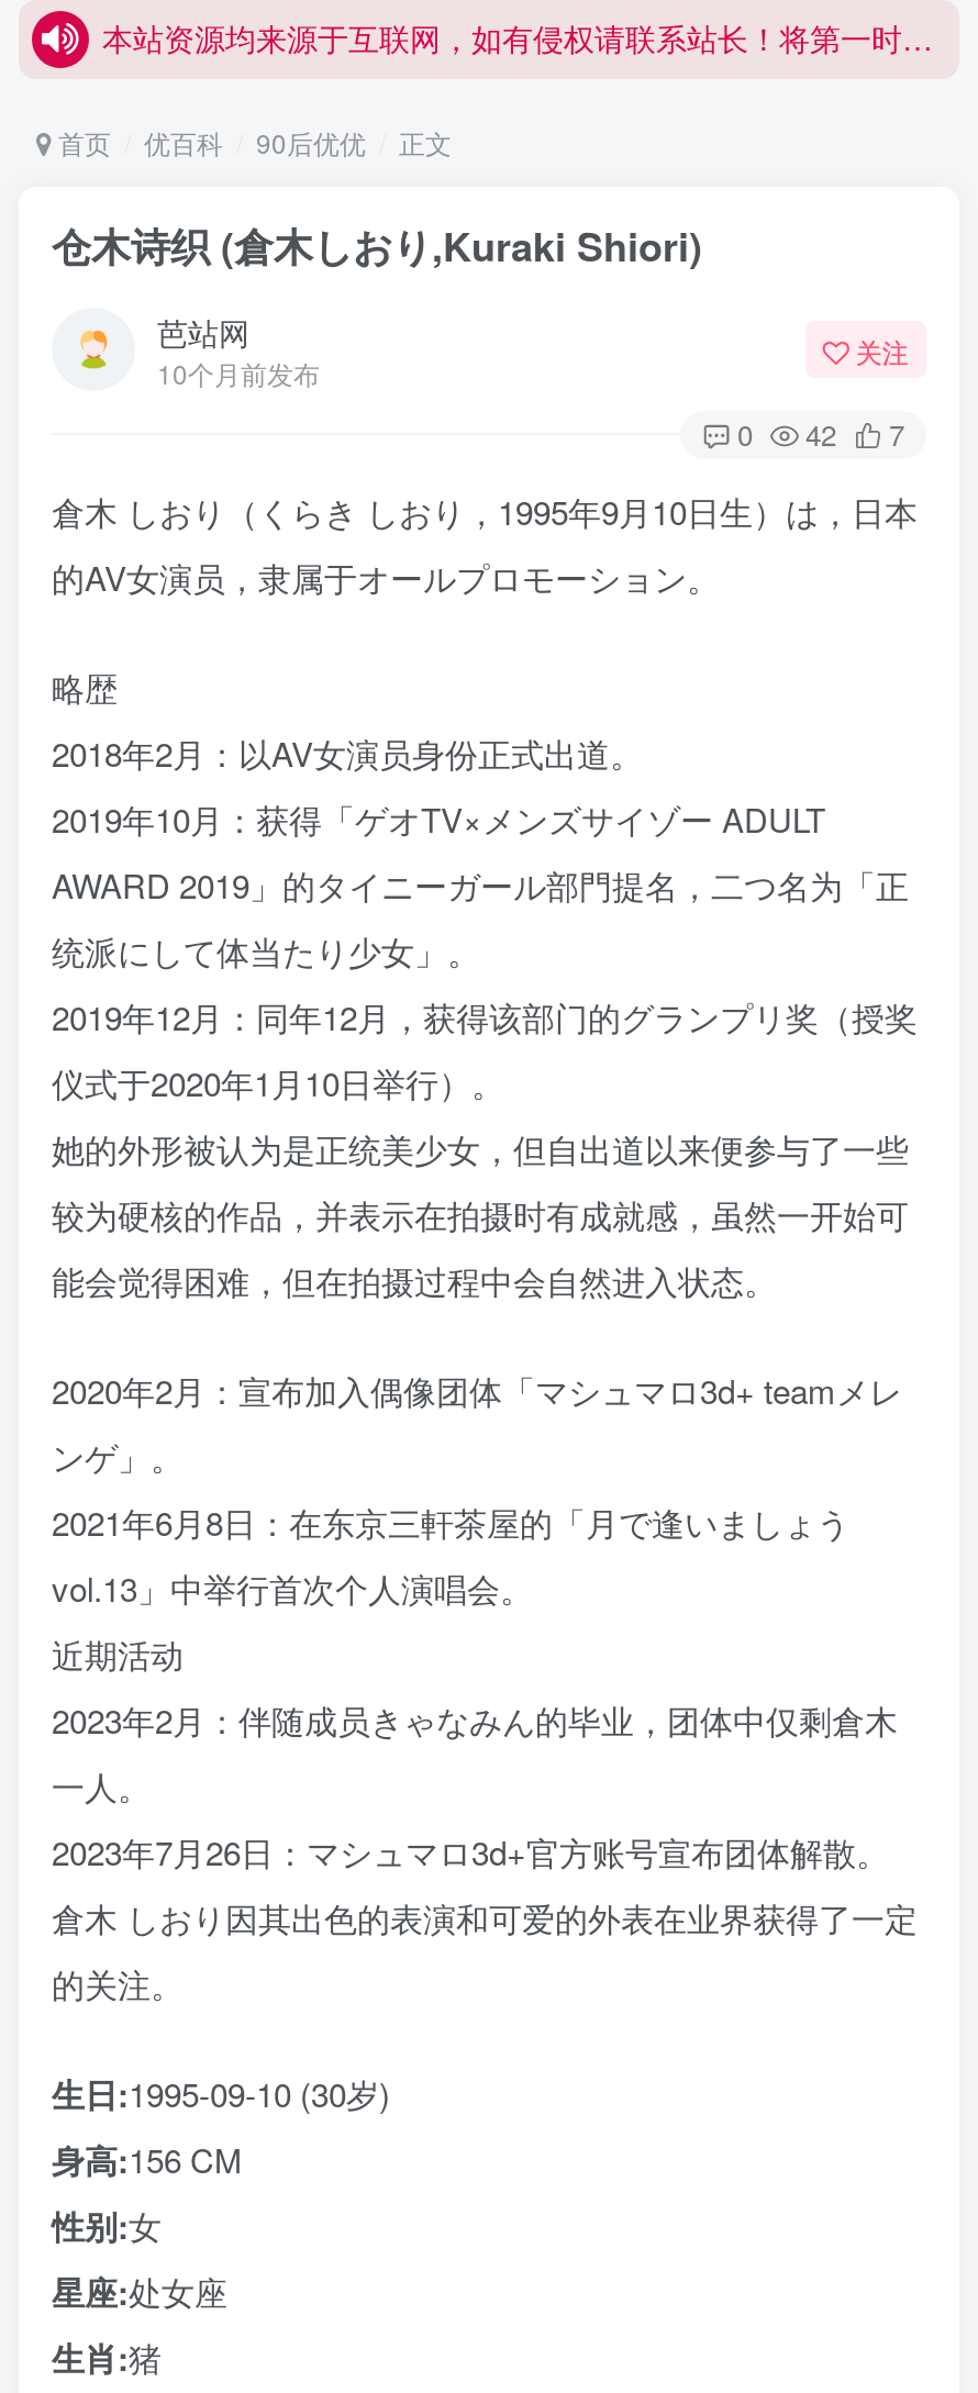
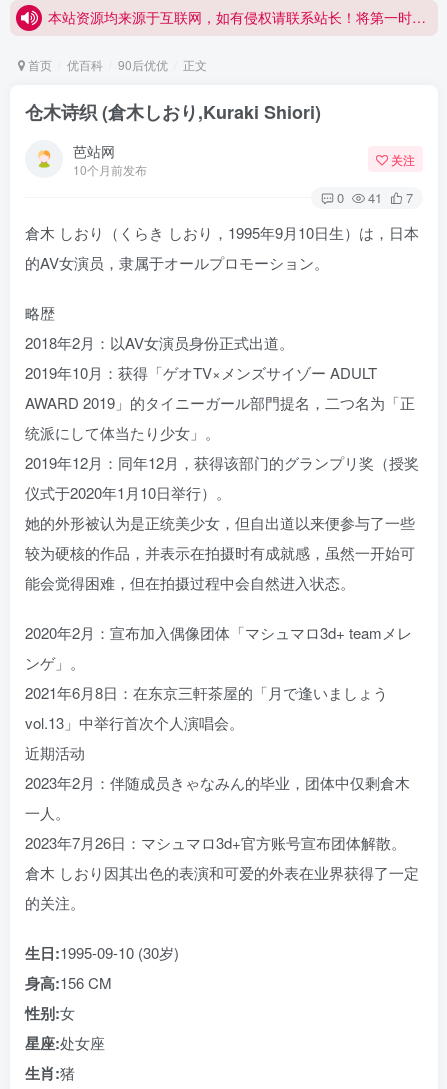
[737,414,904,456] 0 42 7 -> [337,188,413,207] 0 41 7

